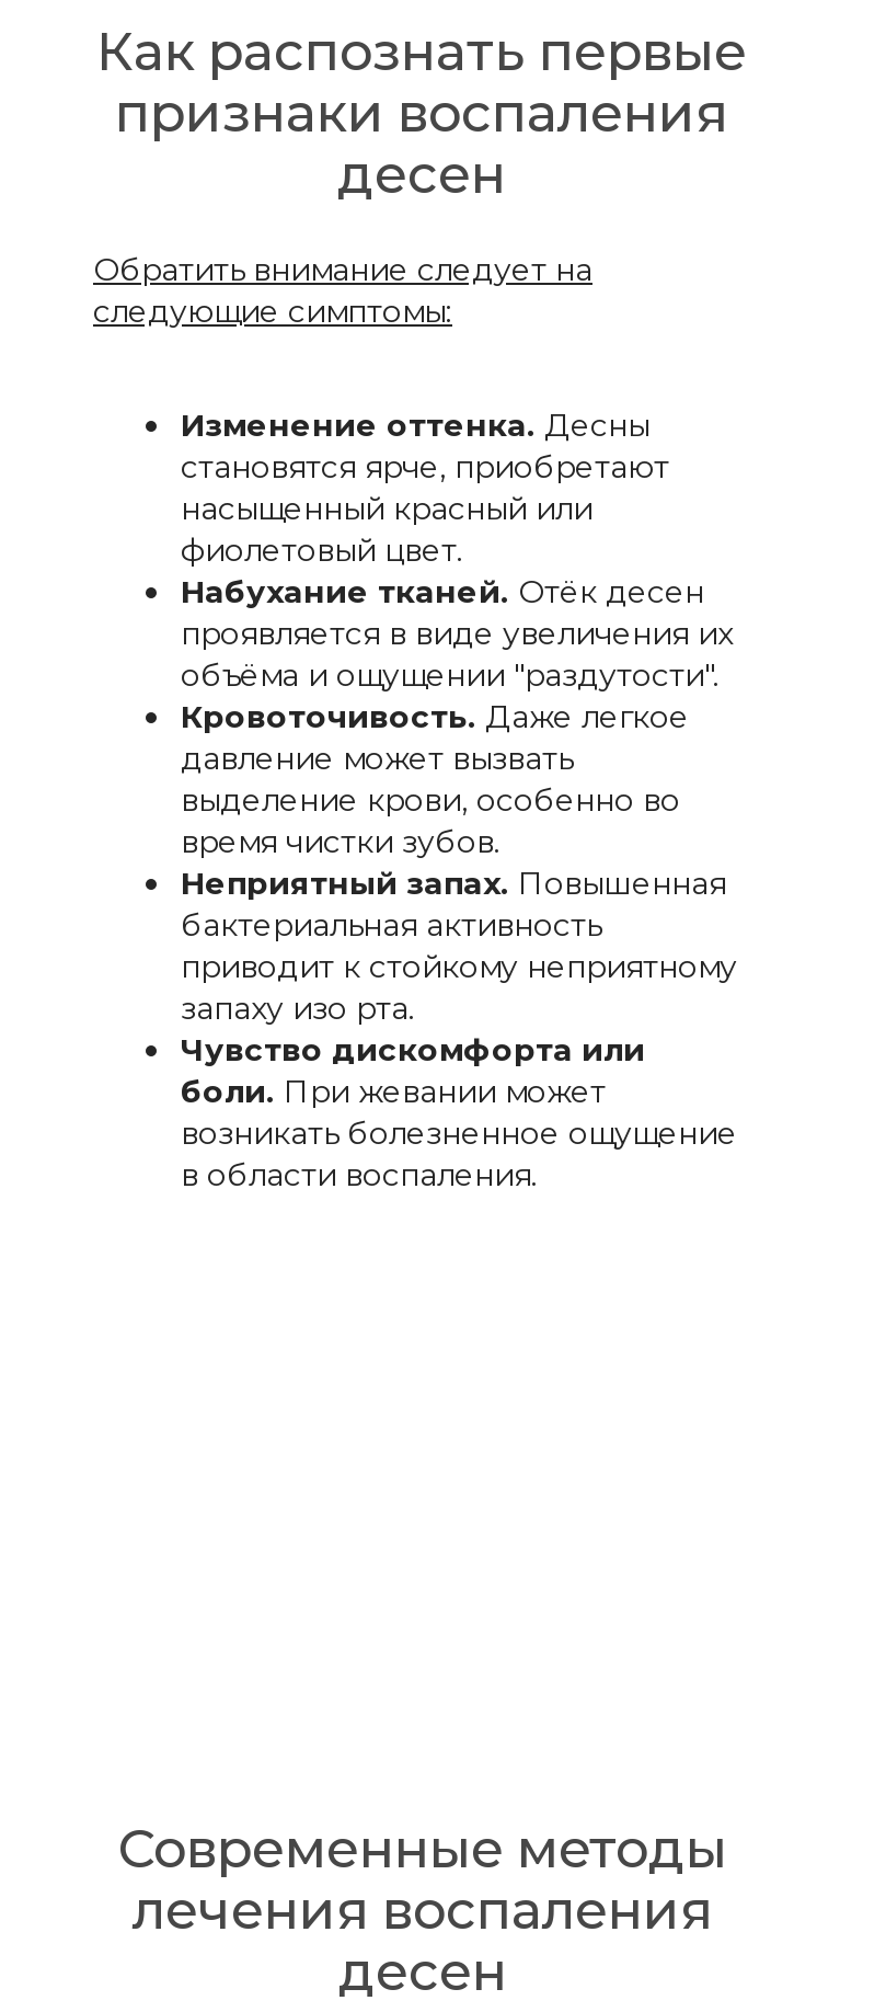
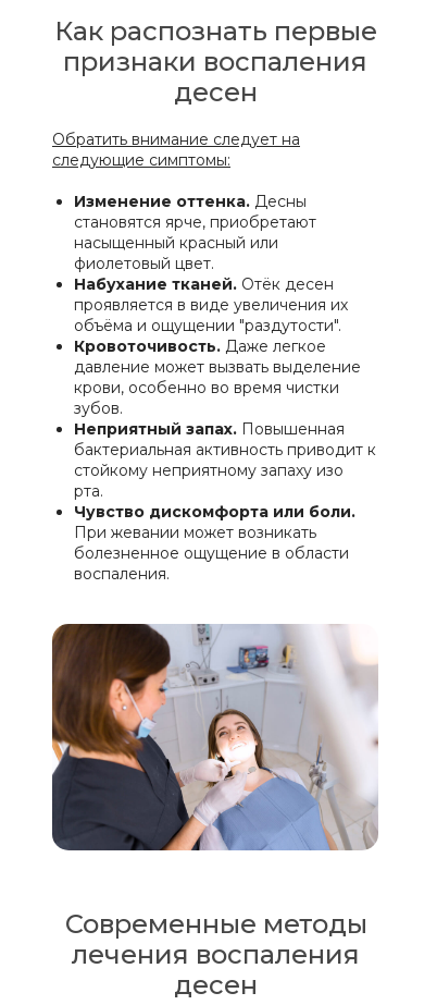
none -> [51,623,379,851] [image]

